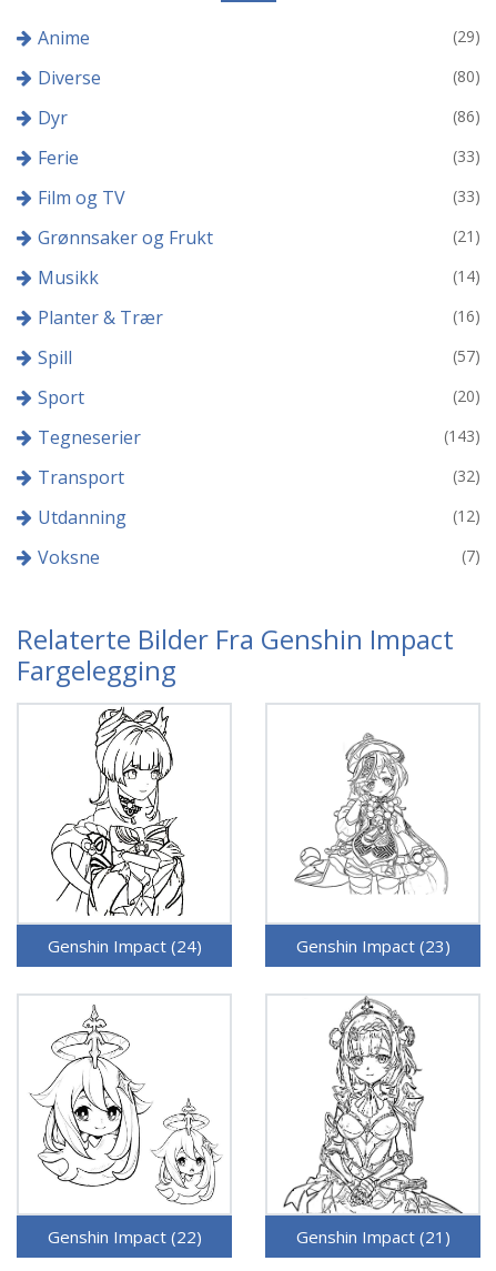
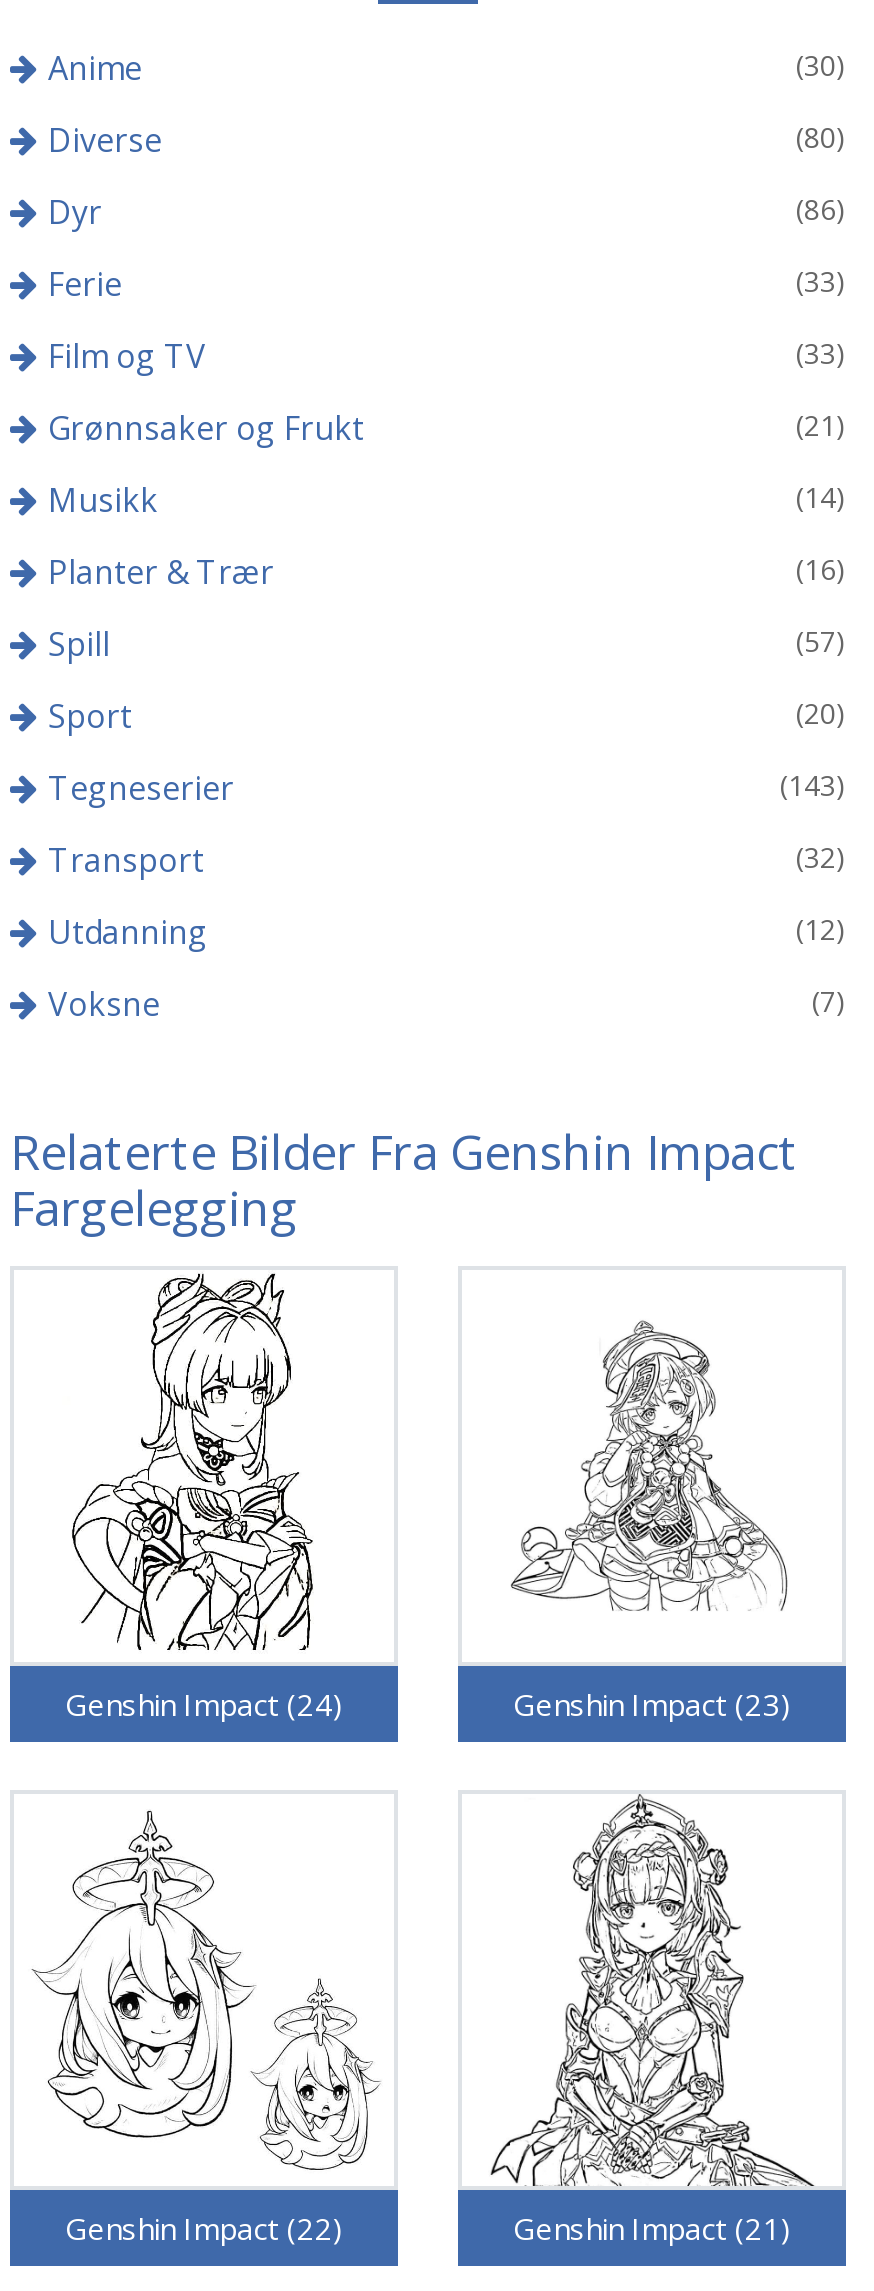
[453,26,480,47] (29) -> [796,46,846,84] (30)

